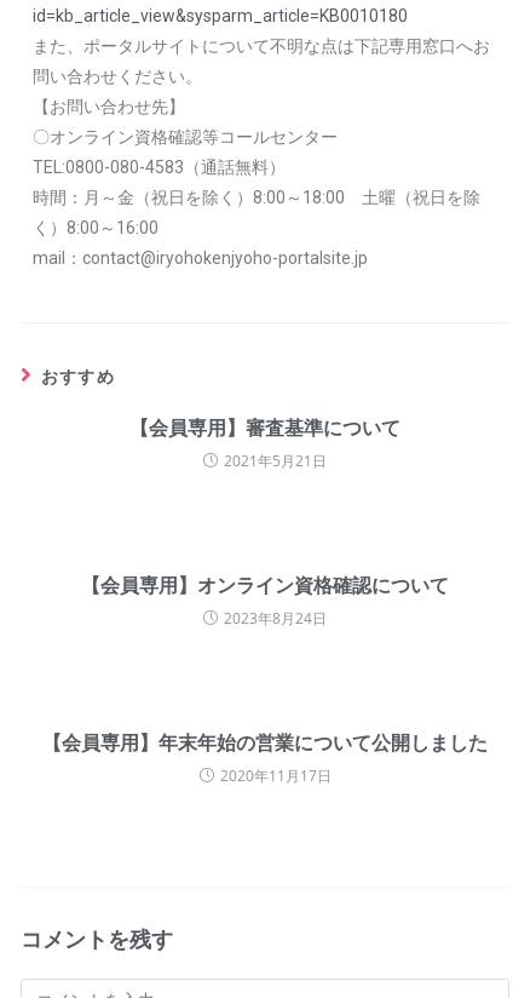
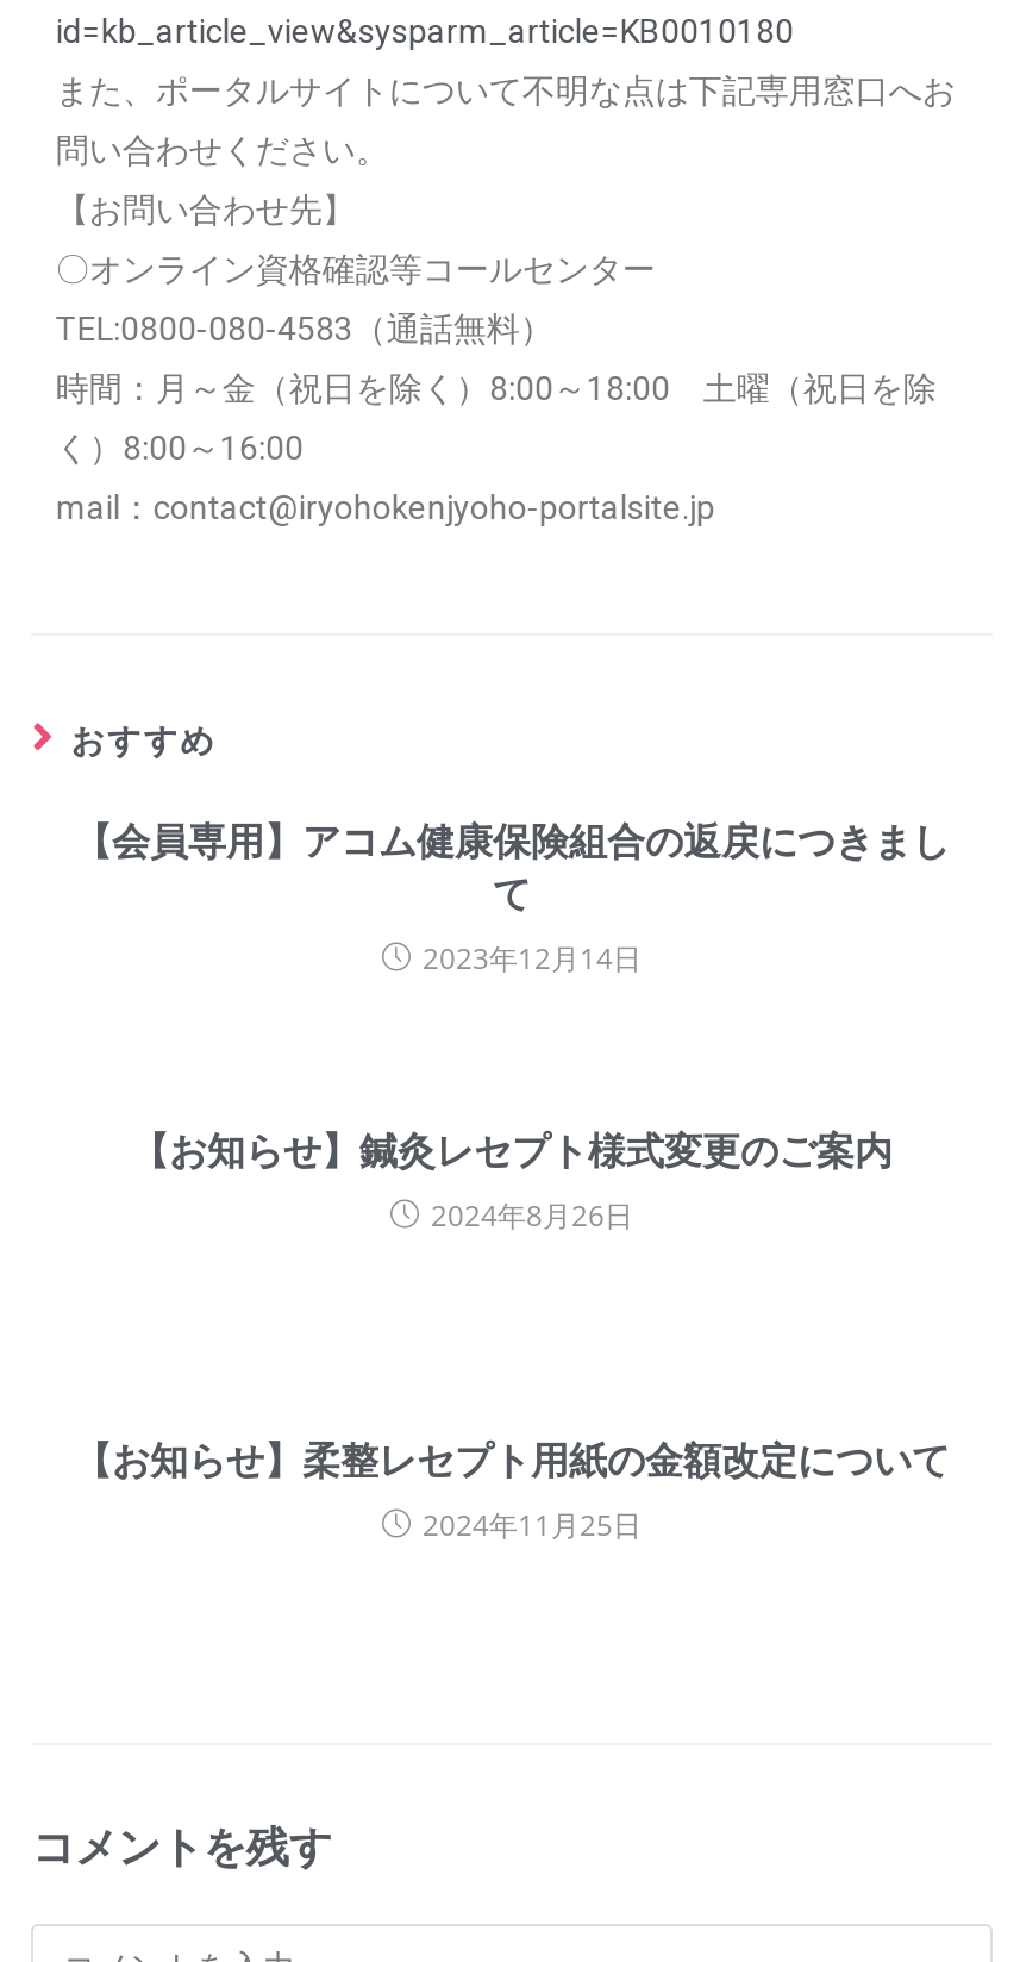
[129,414,400,471] 【会員専用】審査基準について | 2021年5月21日 -> [74,814,950,979] 【会員専用】アコム健康保険組合の返戻につきまし | て | 2023年12月14日
[81,572,449,629] 【会員専用】オンライン資格確認について | 2023年8月24日 -> [131,1124,893,1236] 【お知らせ】鍼灸レセプト様式変更のご案内 | 2024年8月26日
[42,729,488,786] 【会員専用】年末年始の営業について公開しました | 2020年11月17日 -> [74,1433,950,1545] 【お知らせ】柔整レセプト用紙の金額改定について | 2024年11月25日

